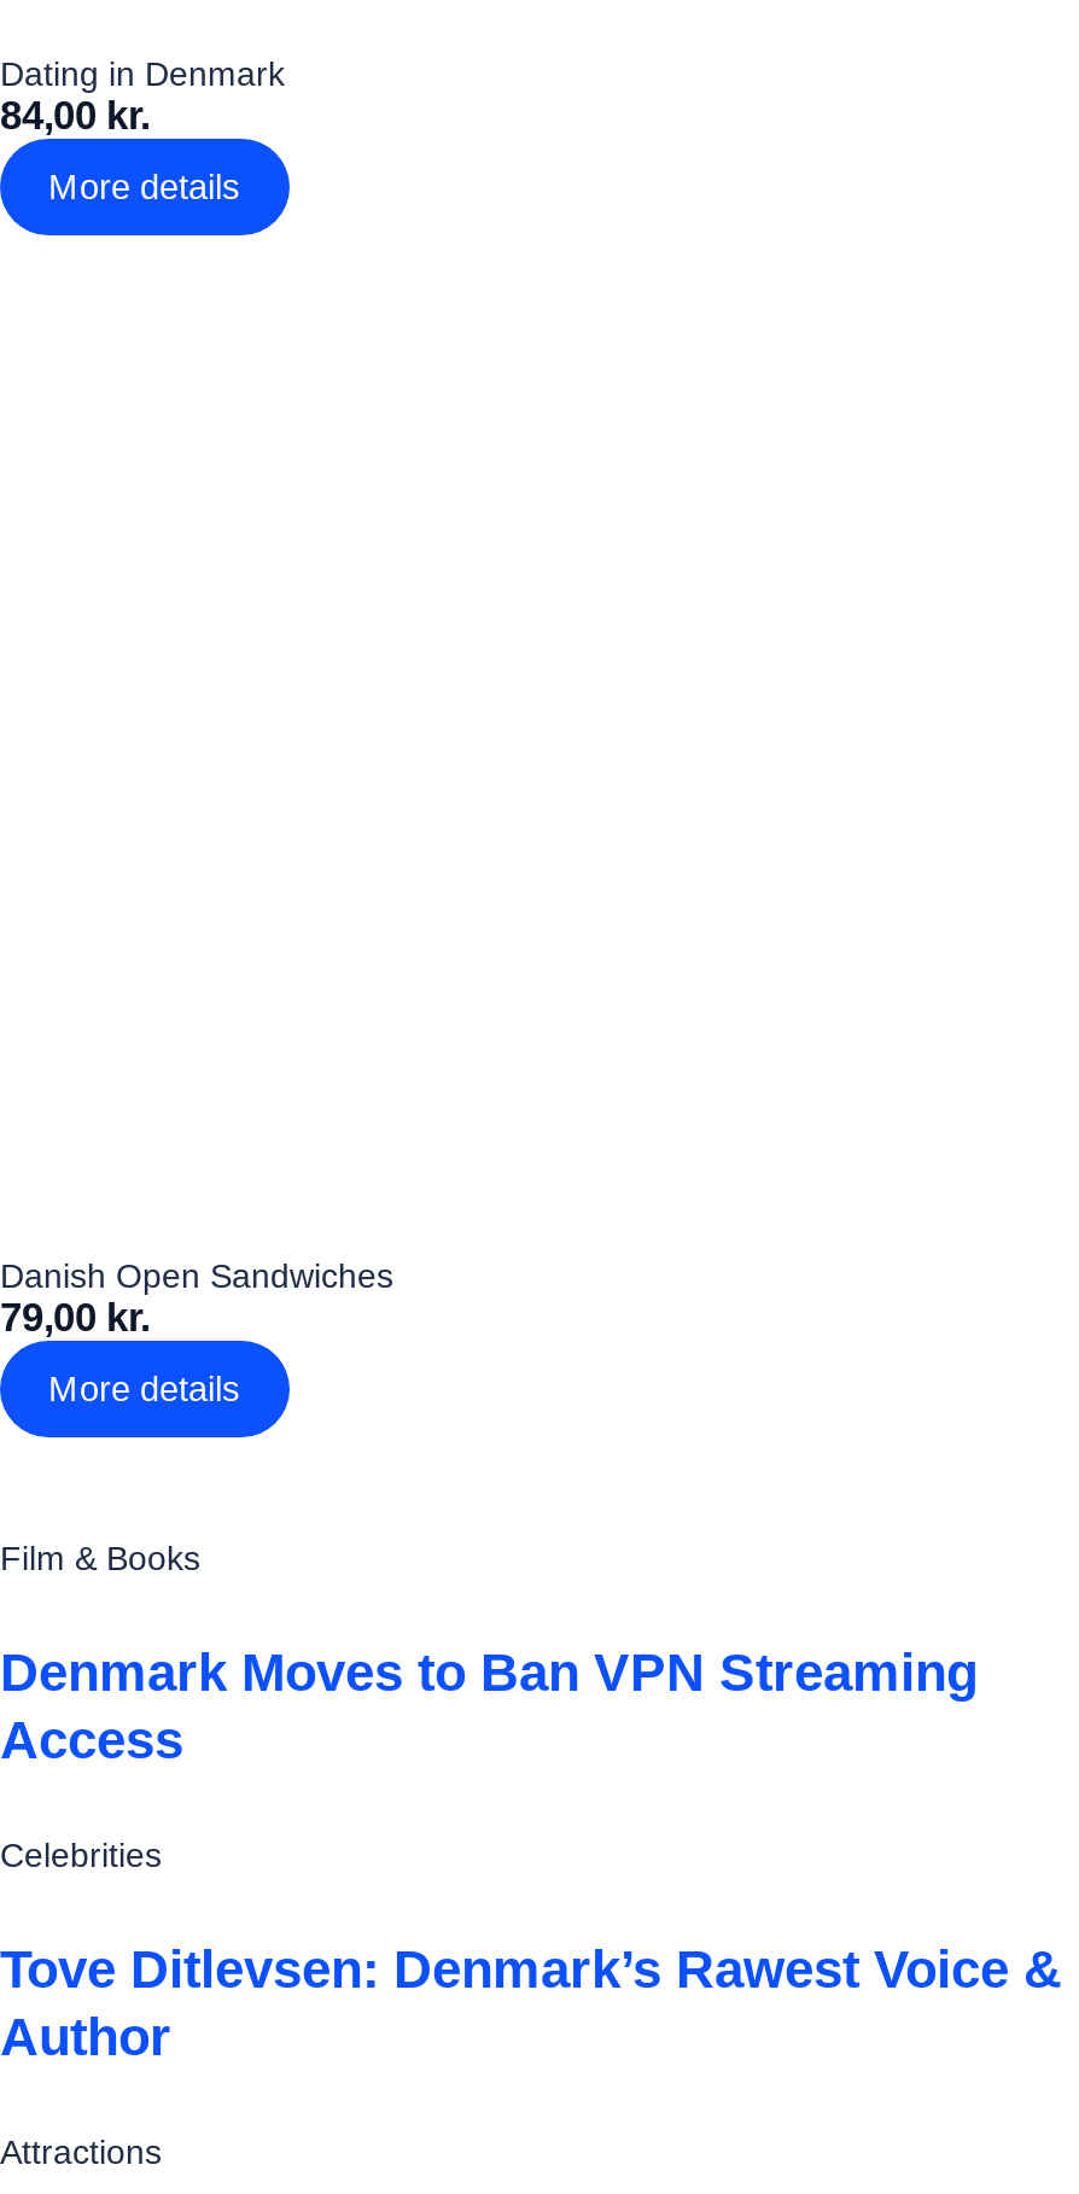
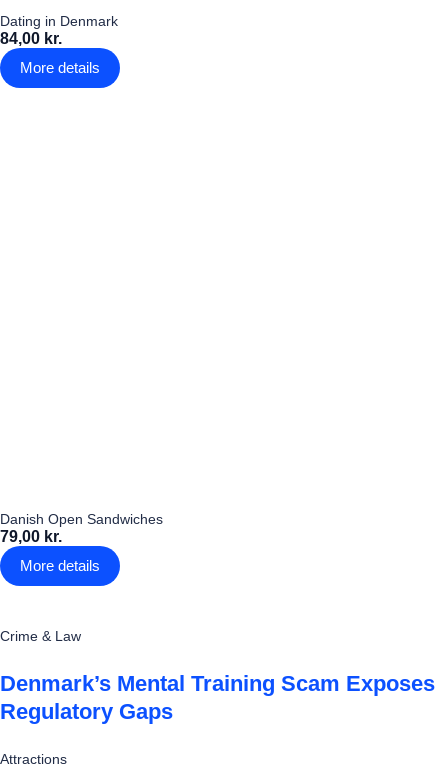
[0,1538,1062,2067] Film & Books | Denmark Moves to Ban VPN Streaming | Access | Celebrities | Tove Ditlevsen: Denmark’s Rawest Voice & | Author -> [0,628,435,724] Crime & Law | Denmark’s Mental Training Scam Exposes | Regulatory Gaps

